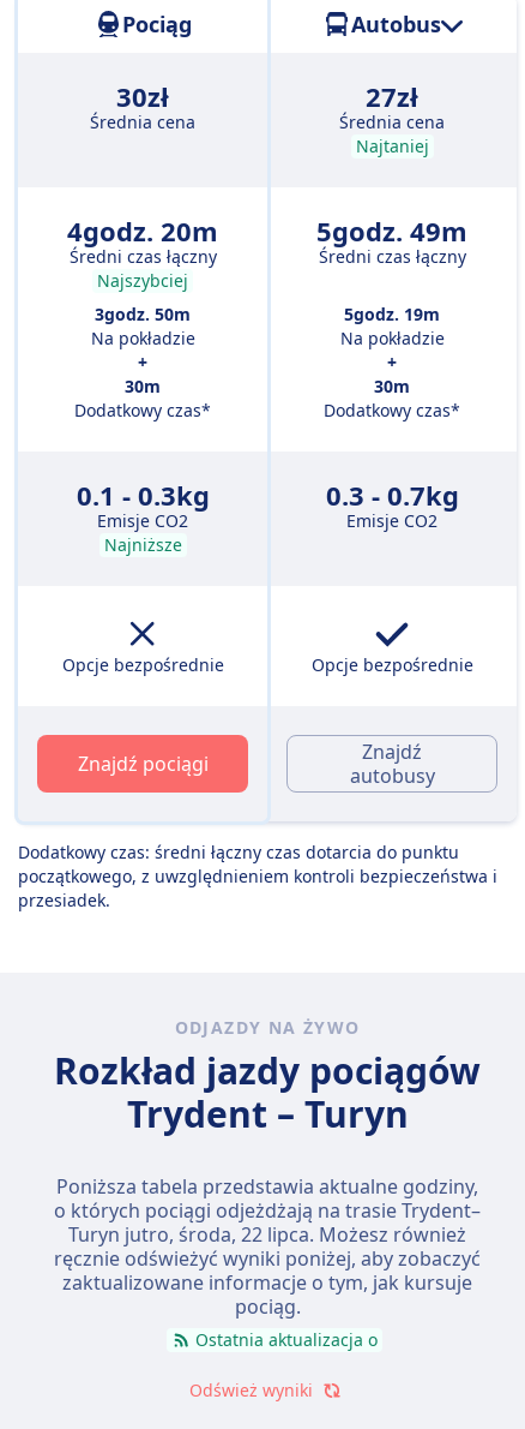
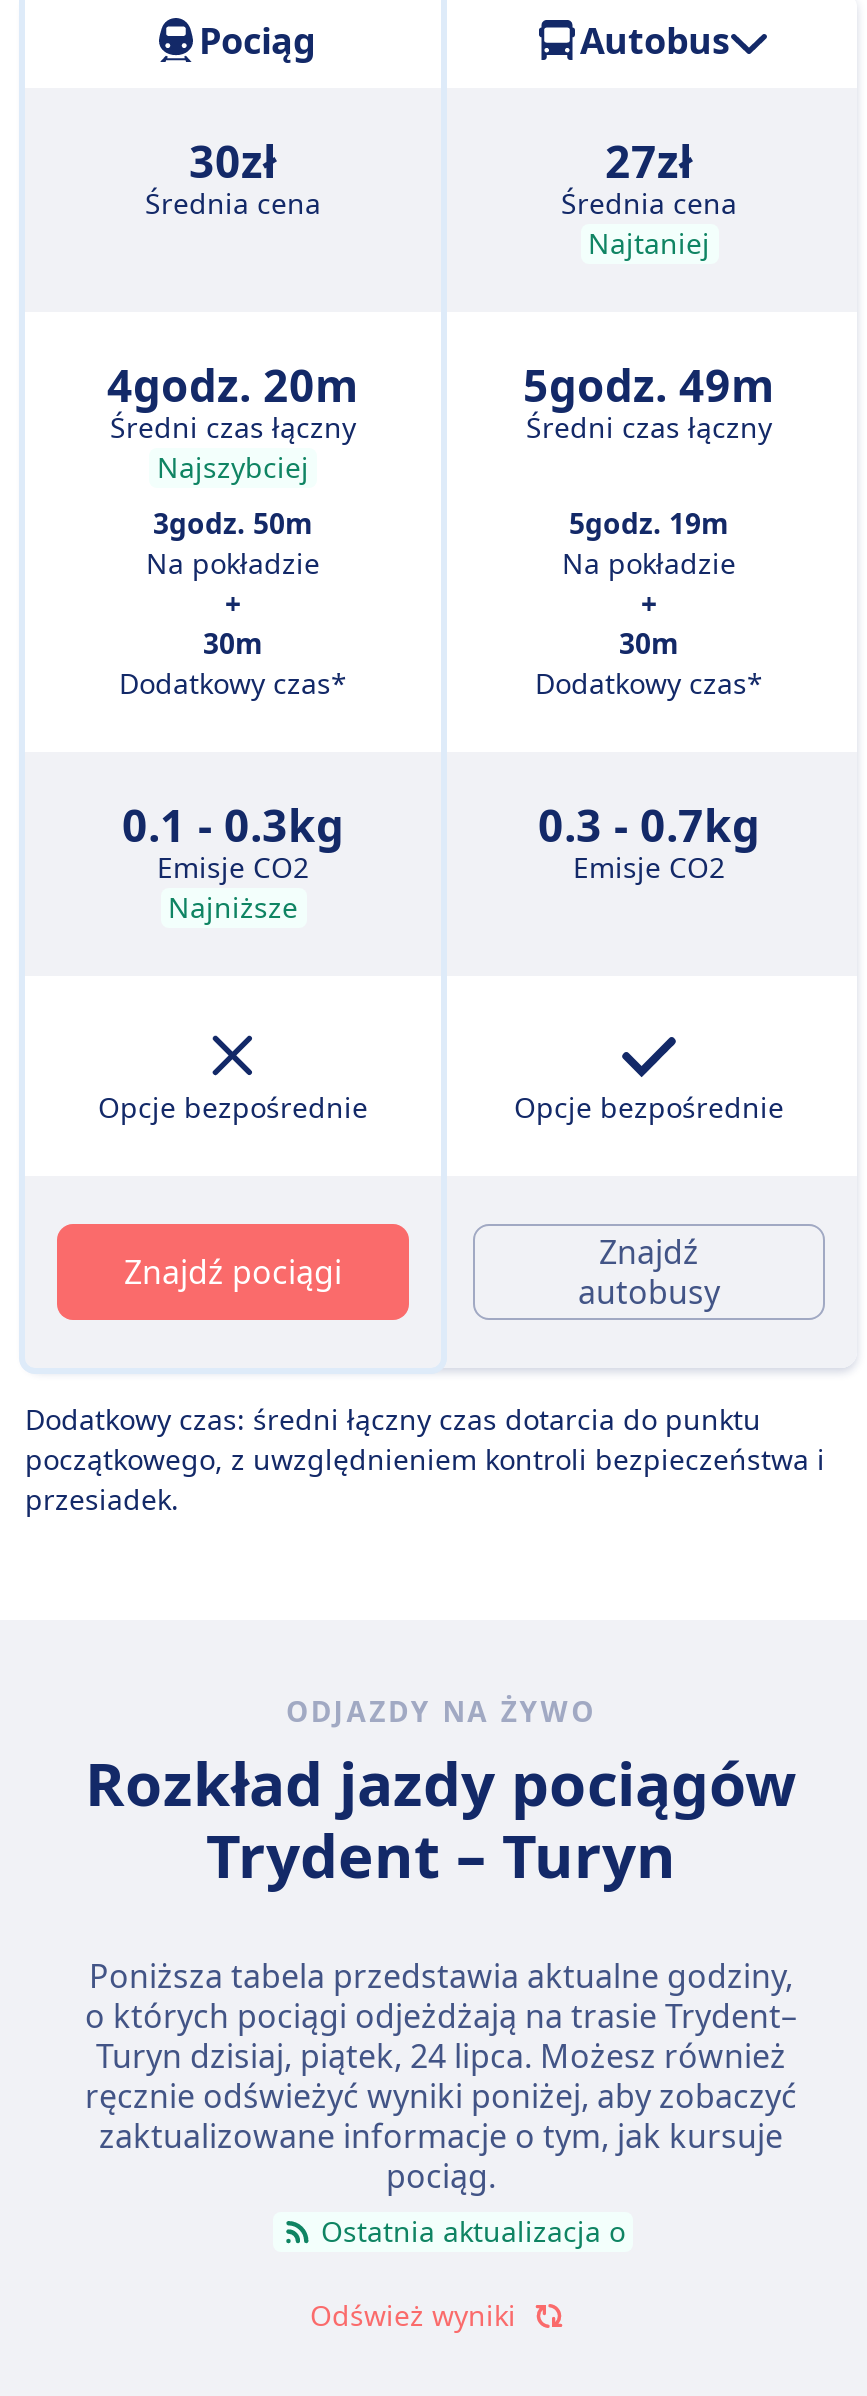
[68,1221,466,1248] Turyn jutro, środa, 22 lipca. Możesz również -> [96,2034,786,2078] Turyn dzisiaj, piątek, 24 lipca. Możesz również

